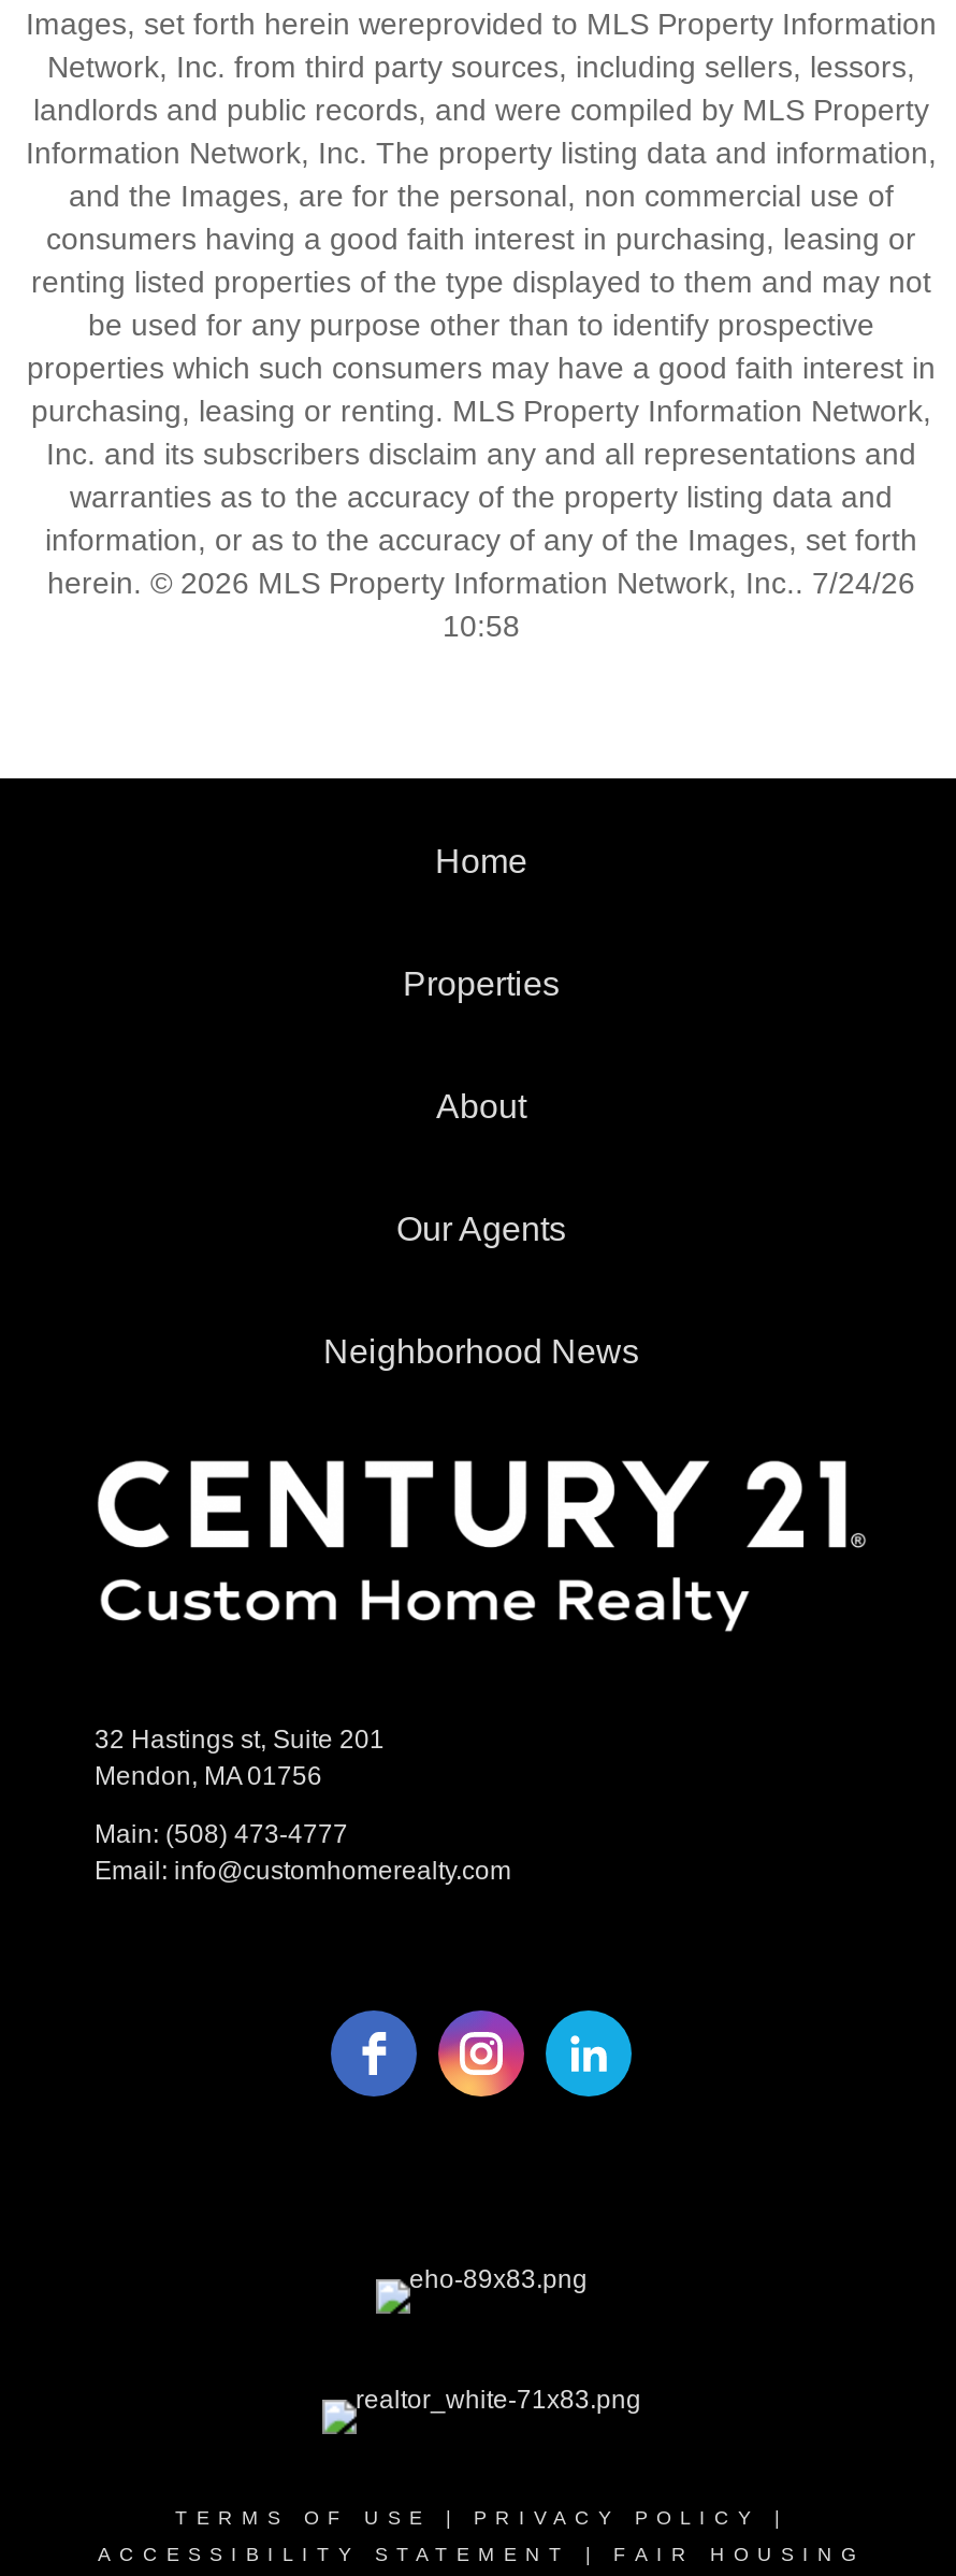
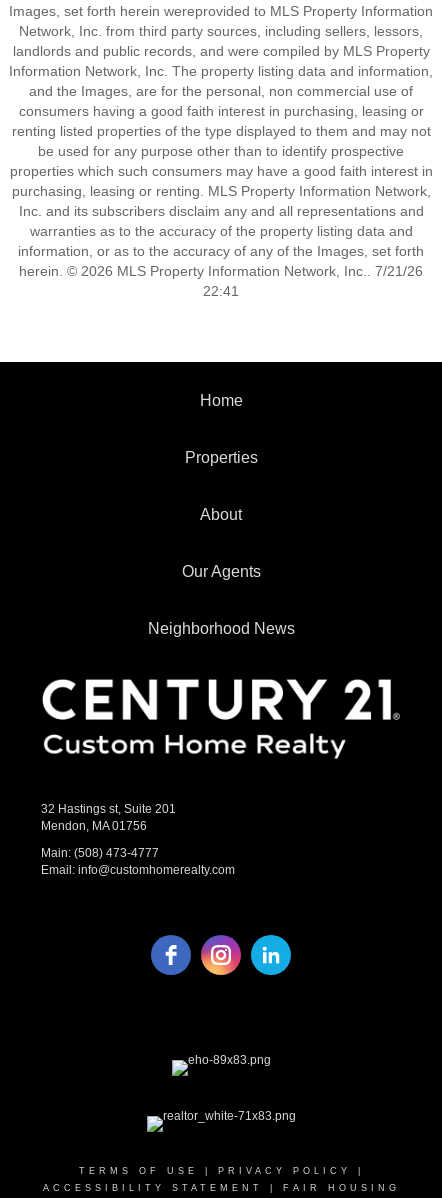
[47,566,915,600] herein. © 2026 MLS Property Information Network, Inc.. 7/24/26 -> [19,263,423,279] herein. © 2026 MLS Property Information Network, Inc.. 7/21/26
[443,609,520,643] 10:58 -> [203,283,239,299] 22:41

